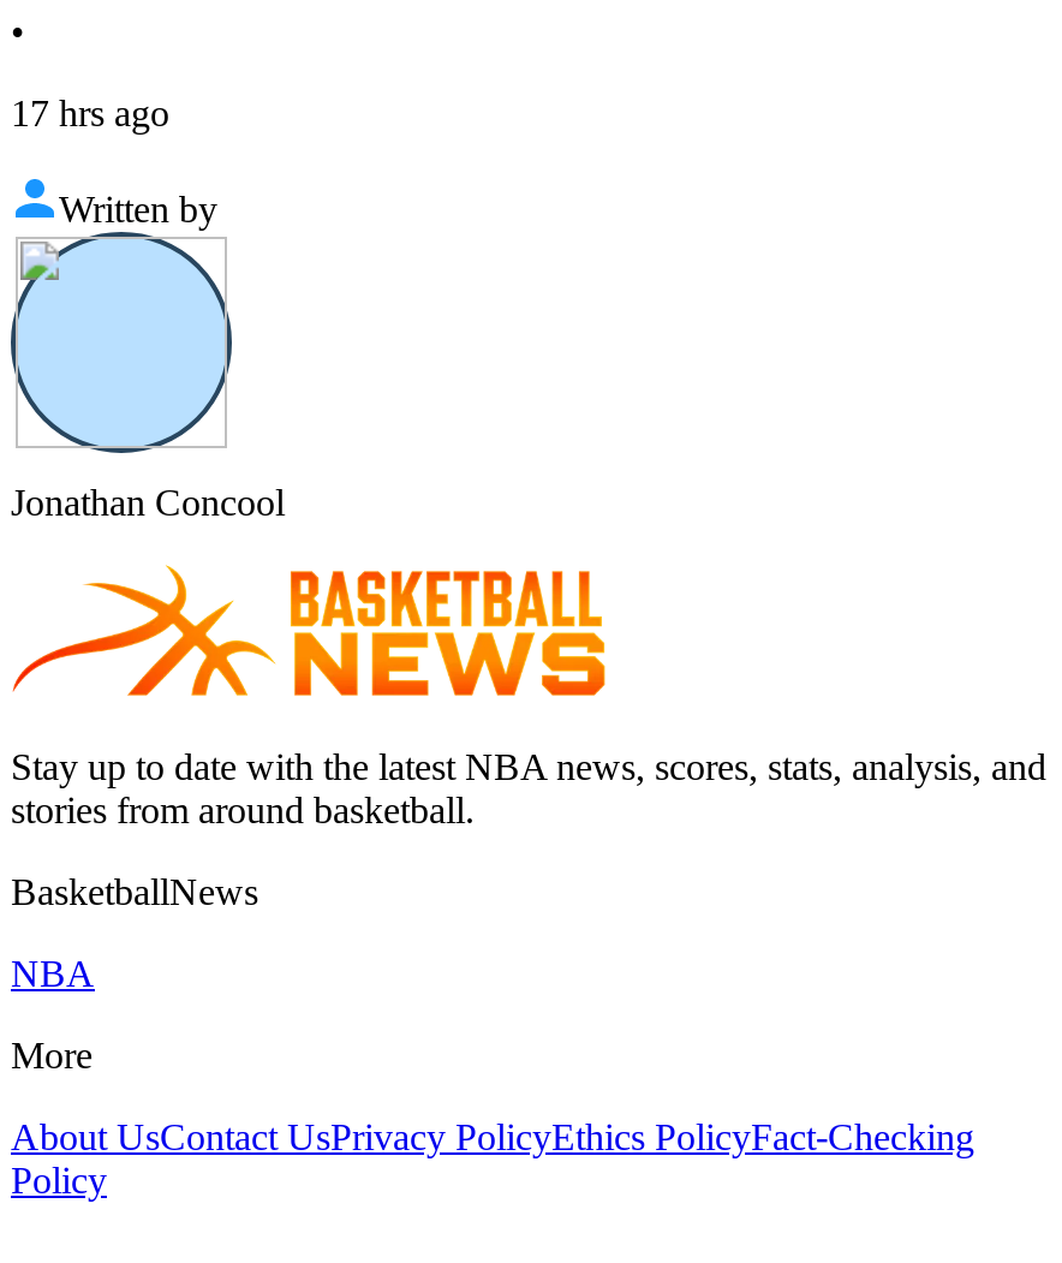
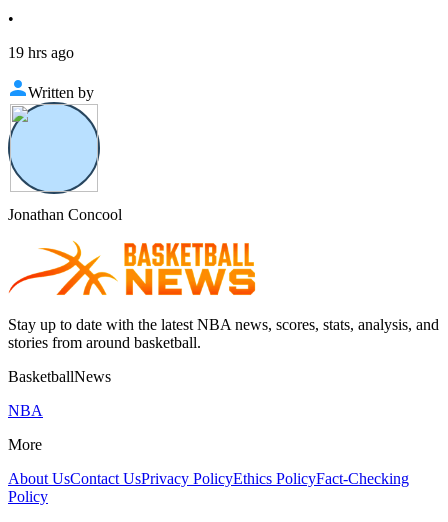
[11,93,169,134] 17 hrs ago -> [8,44,74,61] 19 hrs ago

